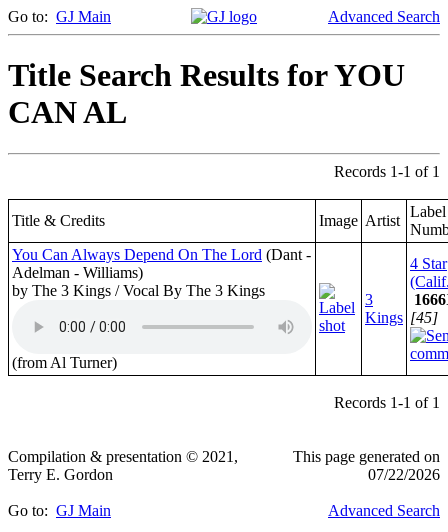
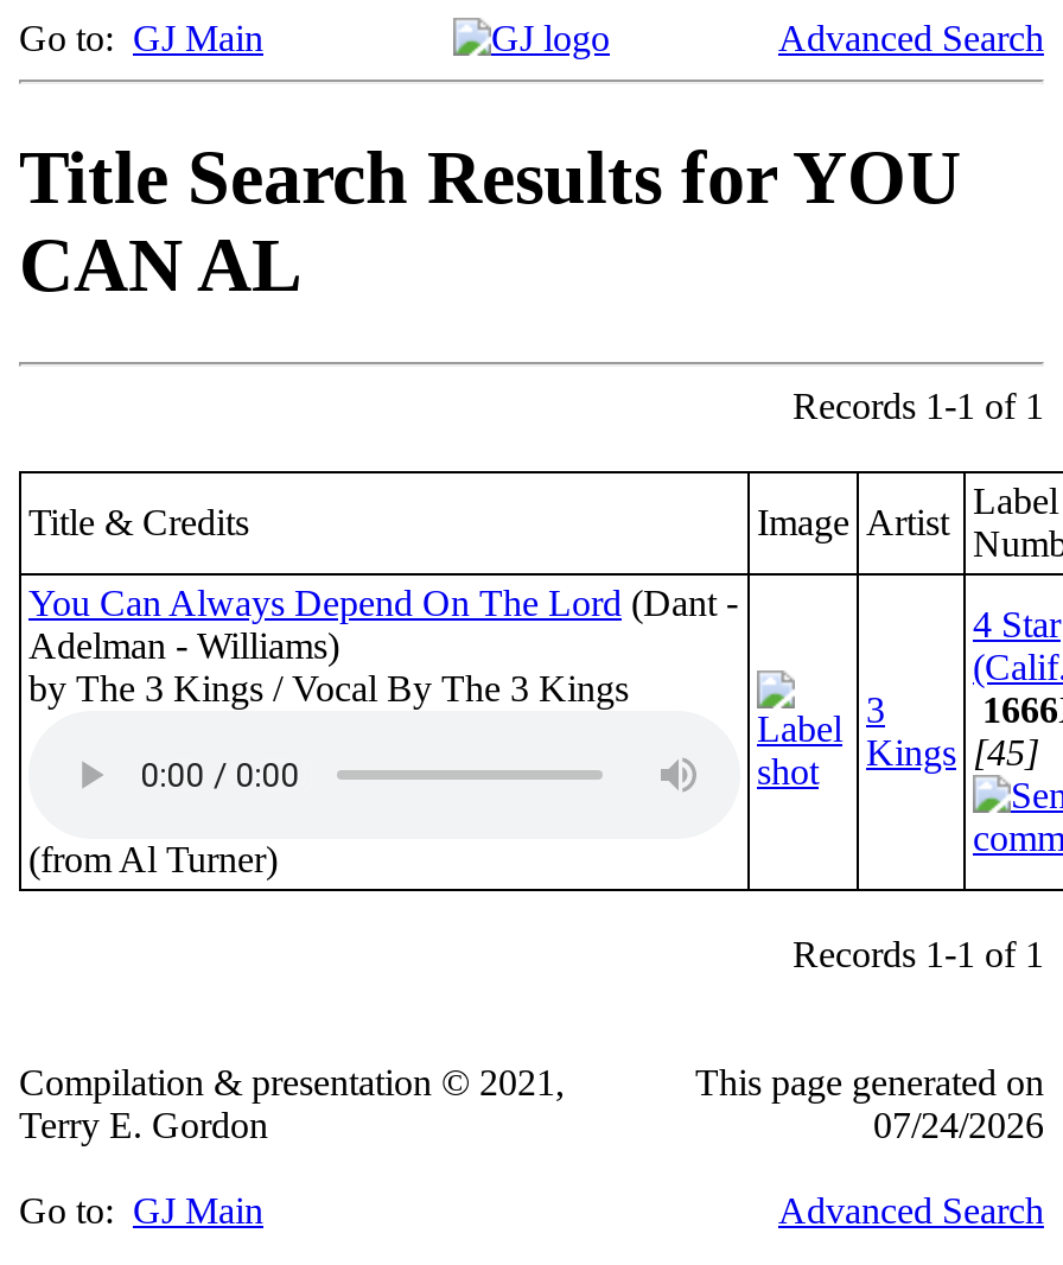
[368,466,440,483] 07/22/2026 -> [873,1105,1044,1145] 07/24/2026

